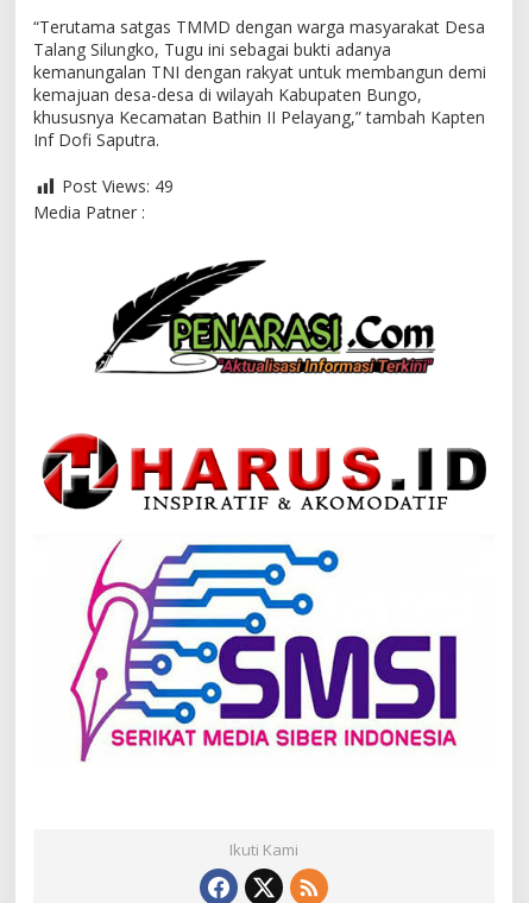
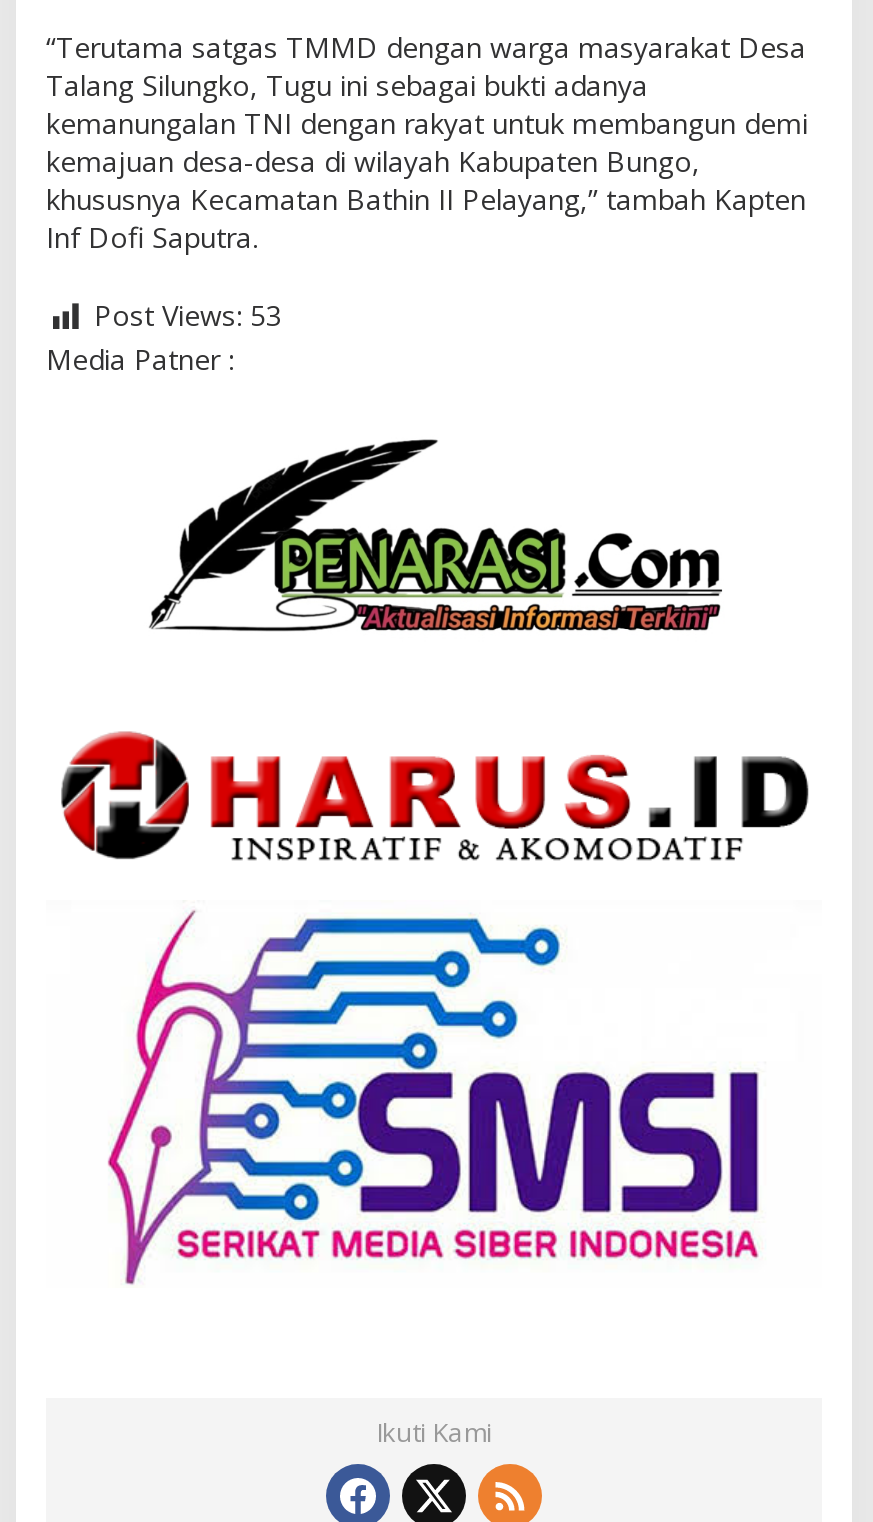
[62,175,174,198] Post Views: 49 -> [94,297,282,335] Post Views: 53

